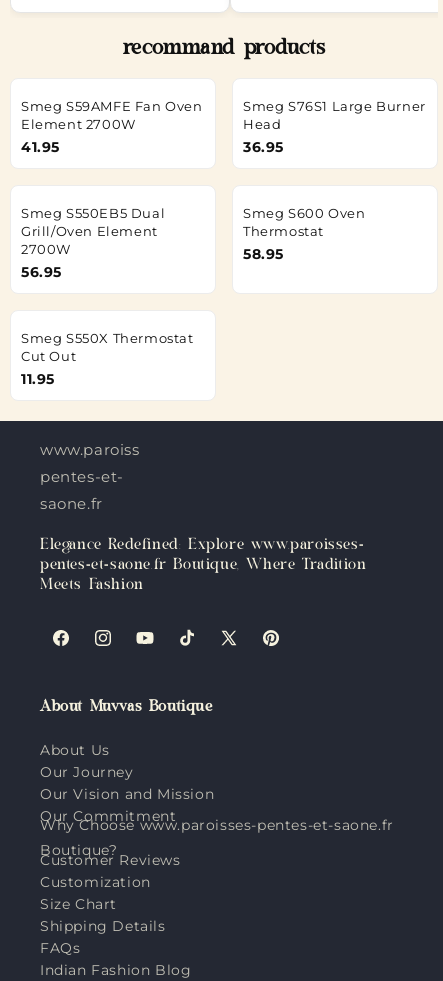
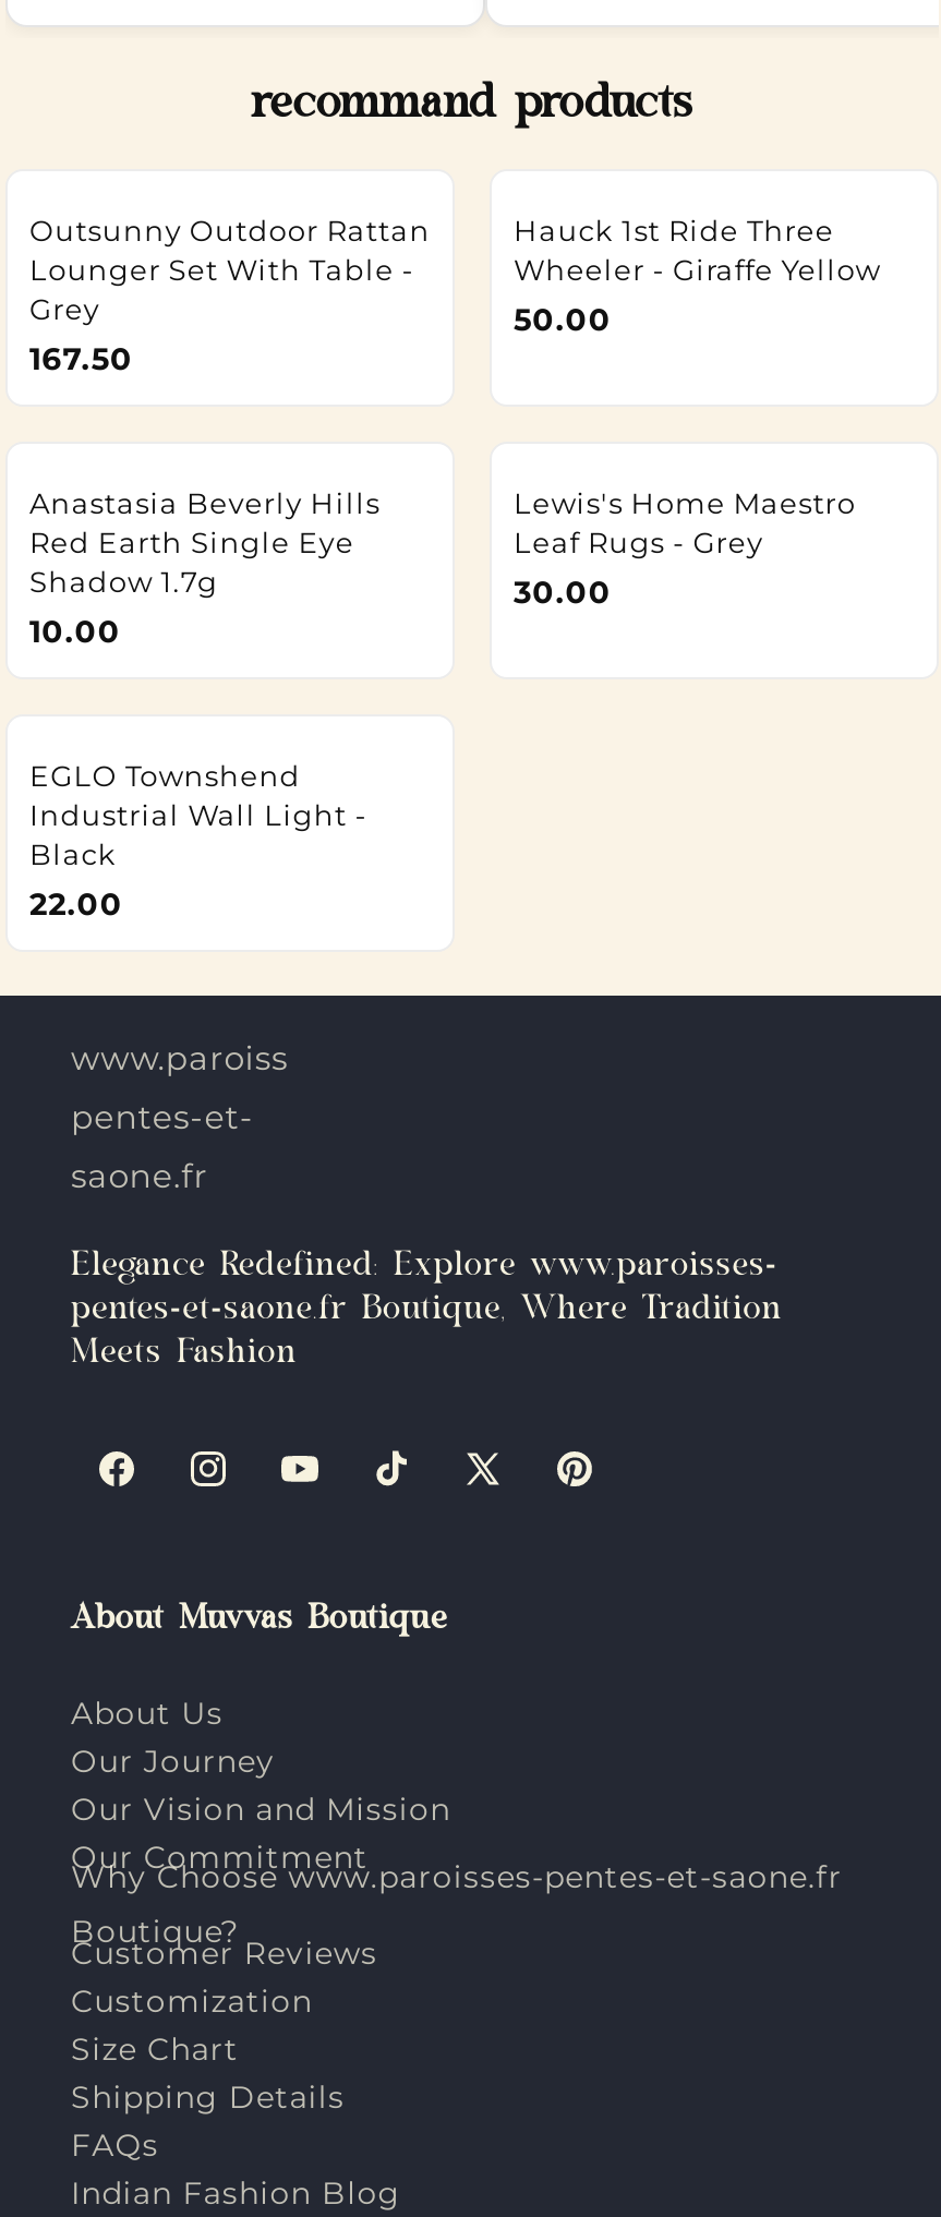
[21,97,203,155] Smeg S59AMFE Fan Oven | Element 2700W | 41.95 -> [29,212,430,377] Outsunny Outdoor Rattan | Lounger Set With Table - | Grey | 167.50
[243,97,426,155] Smeg S76S1 Large Burner | Head | 36.95 -> [514,212,881,338] Hauck 1st Ride Three | Wheeler - Giraffe Yellow | 50.00
[21,204,165,280] Smeg S550EB5 Dual | Grill/Oven Element | 2700W | 56.95 -> [29,484,380,650] Anastasia Beverly Hills | Red Earth Single Eye | Shadow 1.7g | 10.00
[243,204,365,262] Smeg S600 Oven | Thermostat | 58.95 -> [514,484,856,611] Lewis's Home Maestro | Leaf Rugs - Grey | 30.00
[21,329,194,387] Smeg S550X Thermostat | Cut Out | 11.95 -> [29,757,367,923] EGLO Townshend | Industrial Wall Light - | Black | 22.00

